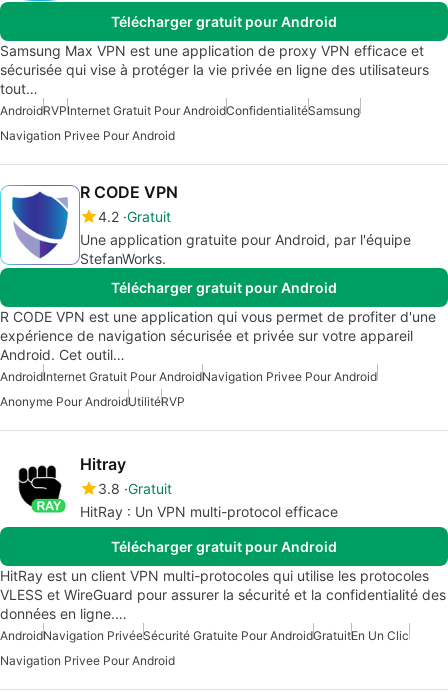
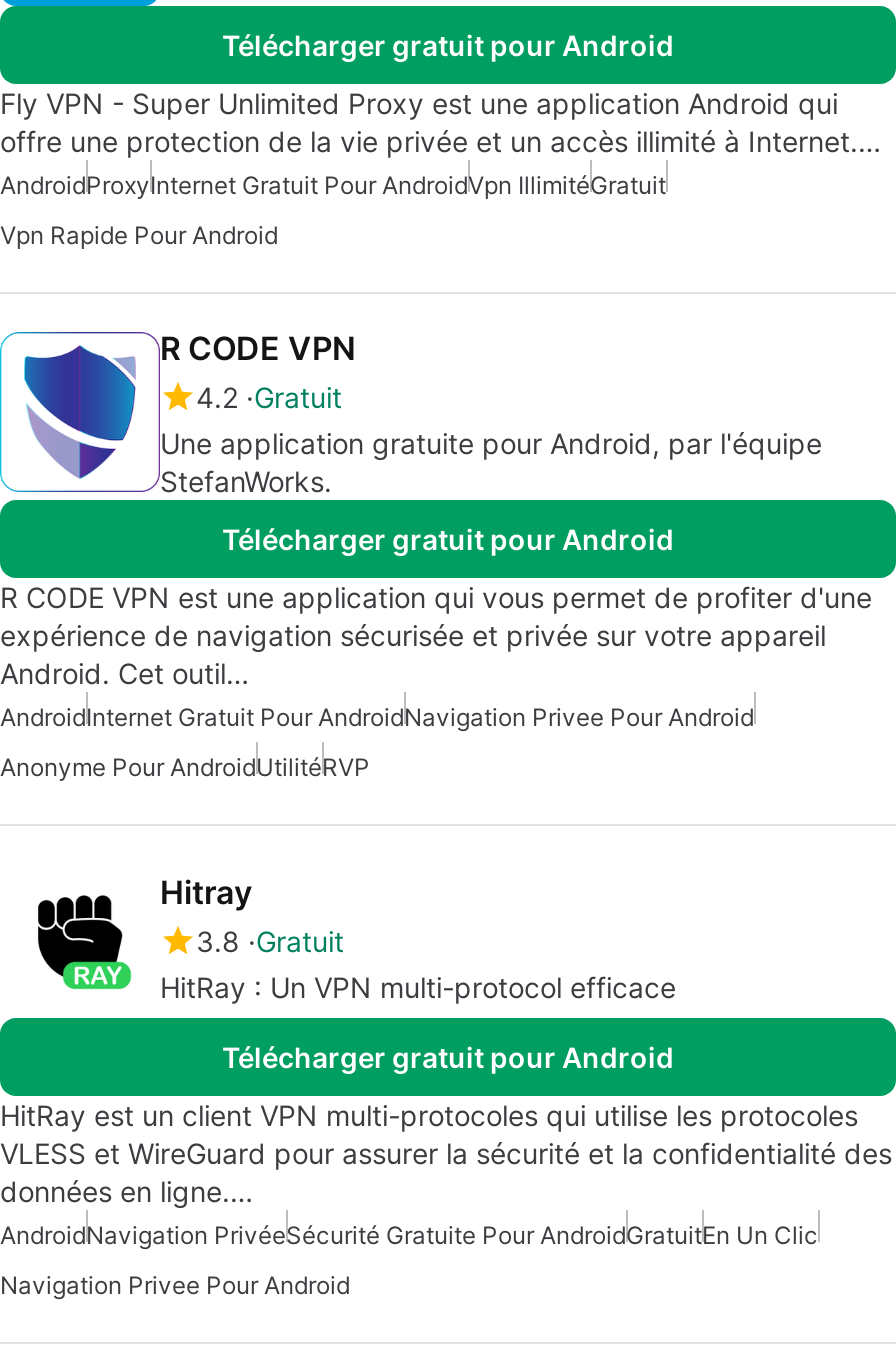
[0,42,429,118] Samsung Max VPN est une application de proxy VPN efficace et | sécurisée qui vise à protéger la vie privée en ligne des utilisateurs | tout… | AndroidRVPInternet Gratuit Pour AndroidConfidentialitéSamsung -> [0,85,882,199] Fly VPN - Super Unlimited Proxy est une application Android qui | offre une protection de la vie privée et un accès illimité à Internet.… | AndroidProxyInternet Gratuit Pour AndroidVpn IllimitéGratuit
[0,128,175,143] Navigation Privee Pour Android -> [0,219,278,249] Vpn Rapide Pour Android

